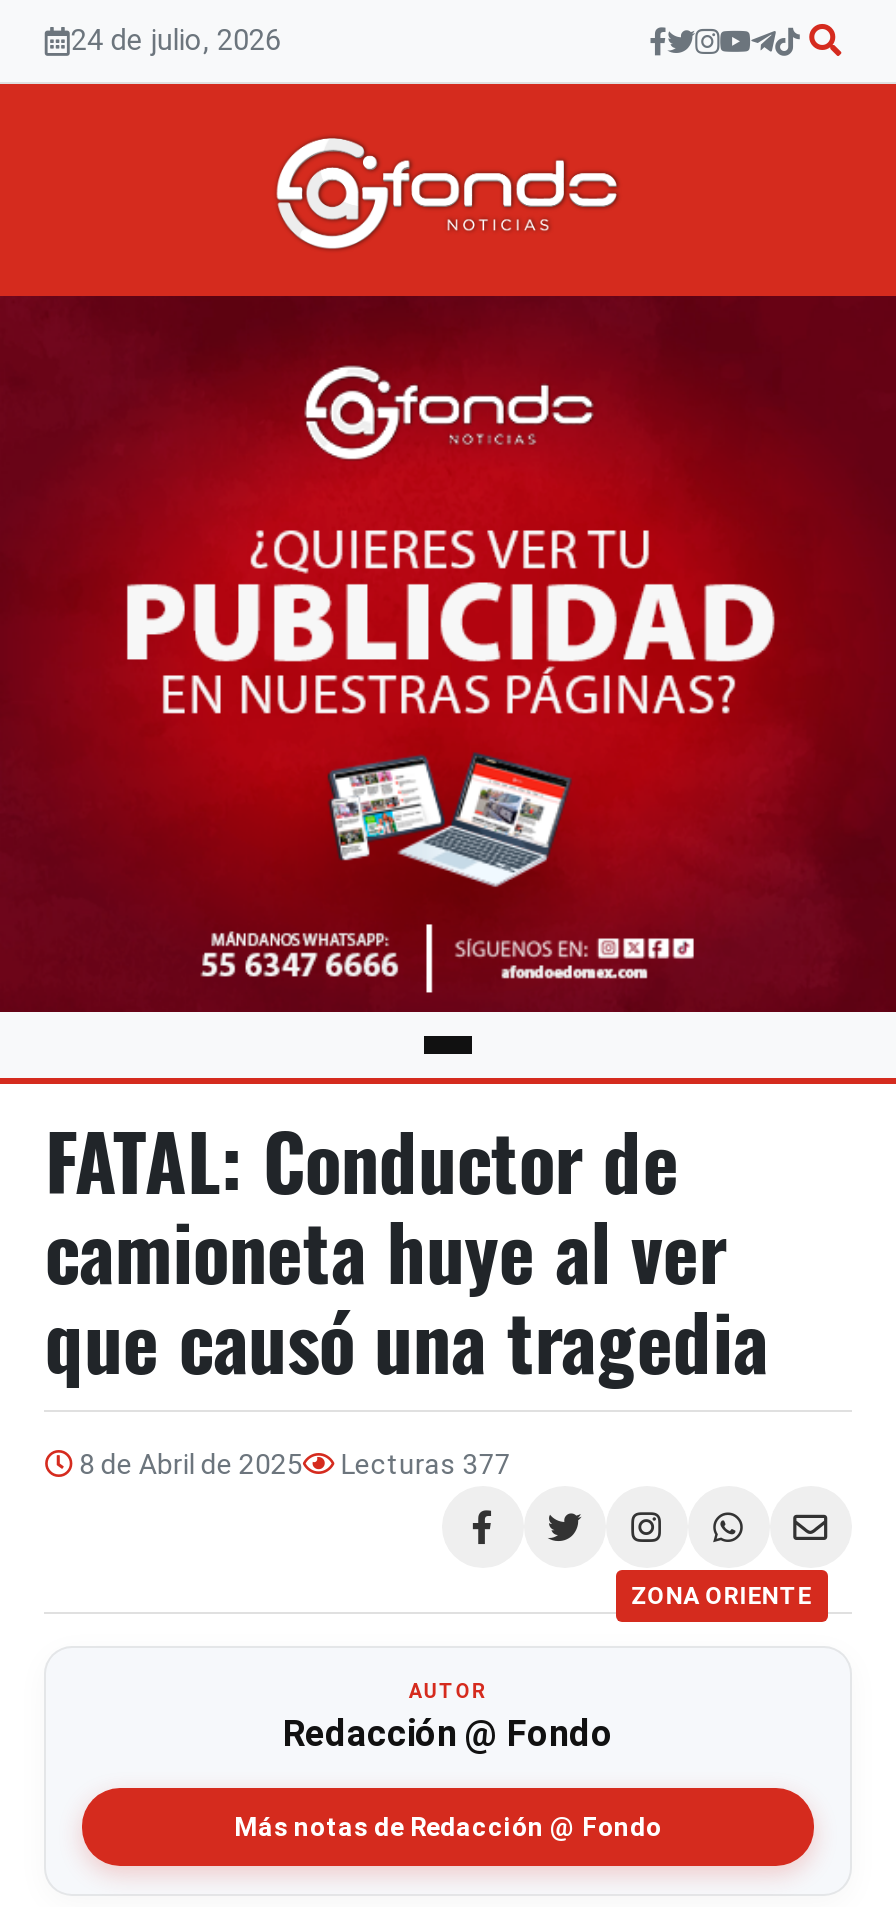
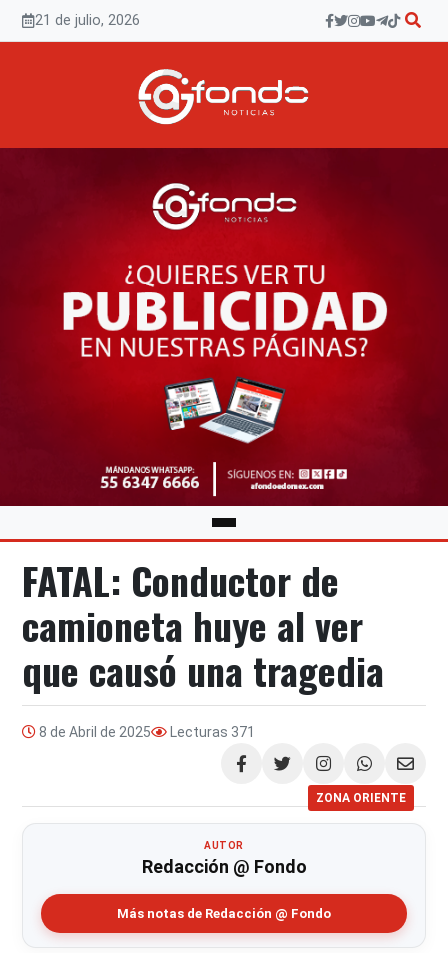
[71,23,281,57] 24 de julio, 2026 -> [35,11,140,28] 21 de julio, 2026
[73,1449,511,1481] 8 de Abril de 2025 Lecturas 377 -> [36,724,255,740] 8 de Abril de 2025 Lecturas 371

